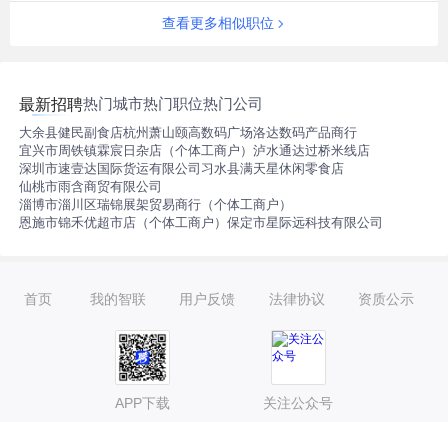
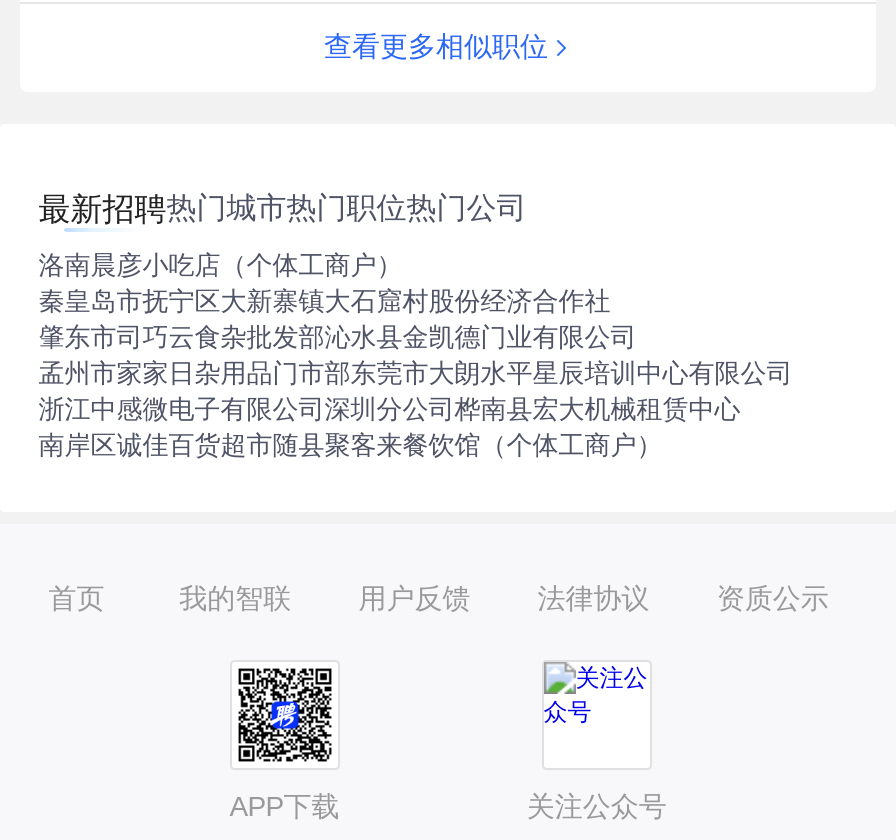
[19,125,383,230] 大余县健民副食店杭州萧山颐高数码广场洛达数码产品商行 | 宜兴市周铁镇霖宸日杂店（个体工商户）泸水通达过桥米线店 | 深圳市速壹达国际货运有限公司习水县满天星休闲零食店 | 仙桃市雨含商贸有限公司 | 淄博市淄川区瑞锦展架贸易商行（个体工商户） | 恩施市锦禾优超市店（个体工商户）保定市星际远科技有限公司 -> [38,251,792,461] 洛南晨彦小吃店（个体工商户） | 秦皇岛市抚宁区大新寨镇大石窟村股份经济合作社 | 肇东市司巧云食杂批发部沁水县金凯德门业有限公司 | 孟州市家家日杂用品门市部东莞市大朗水平星辰培训中心有限公司 | 浙江中感微电子有限公司深圳分公司桦南县宏大机械租赁中心 | 南岸区诚佳百货超市随县聚客来餐饮馆（个体工商户）

